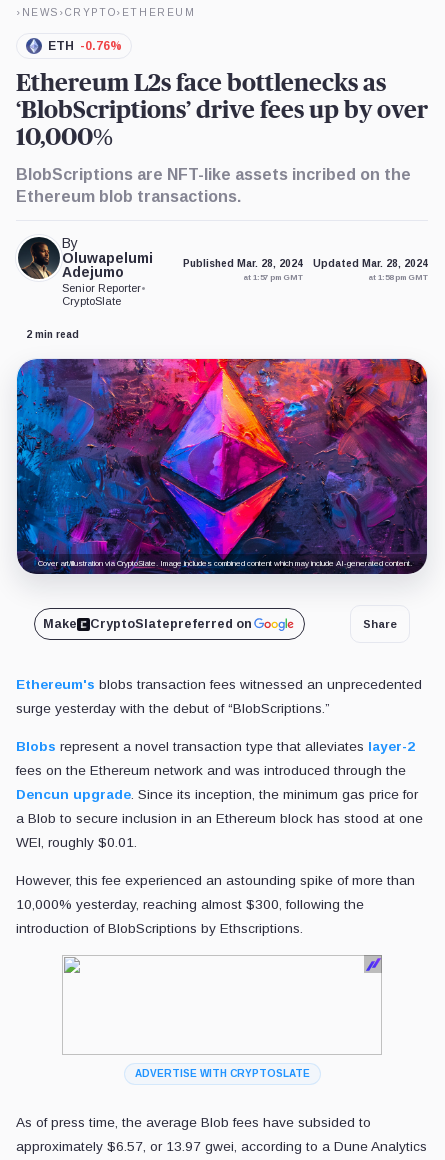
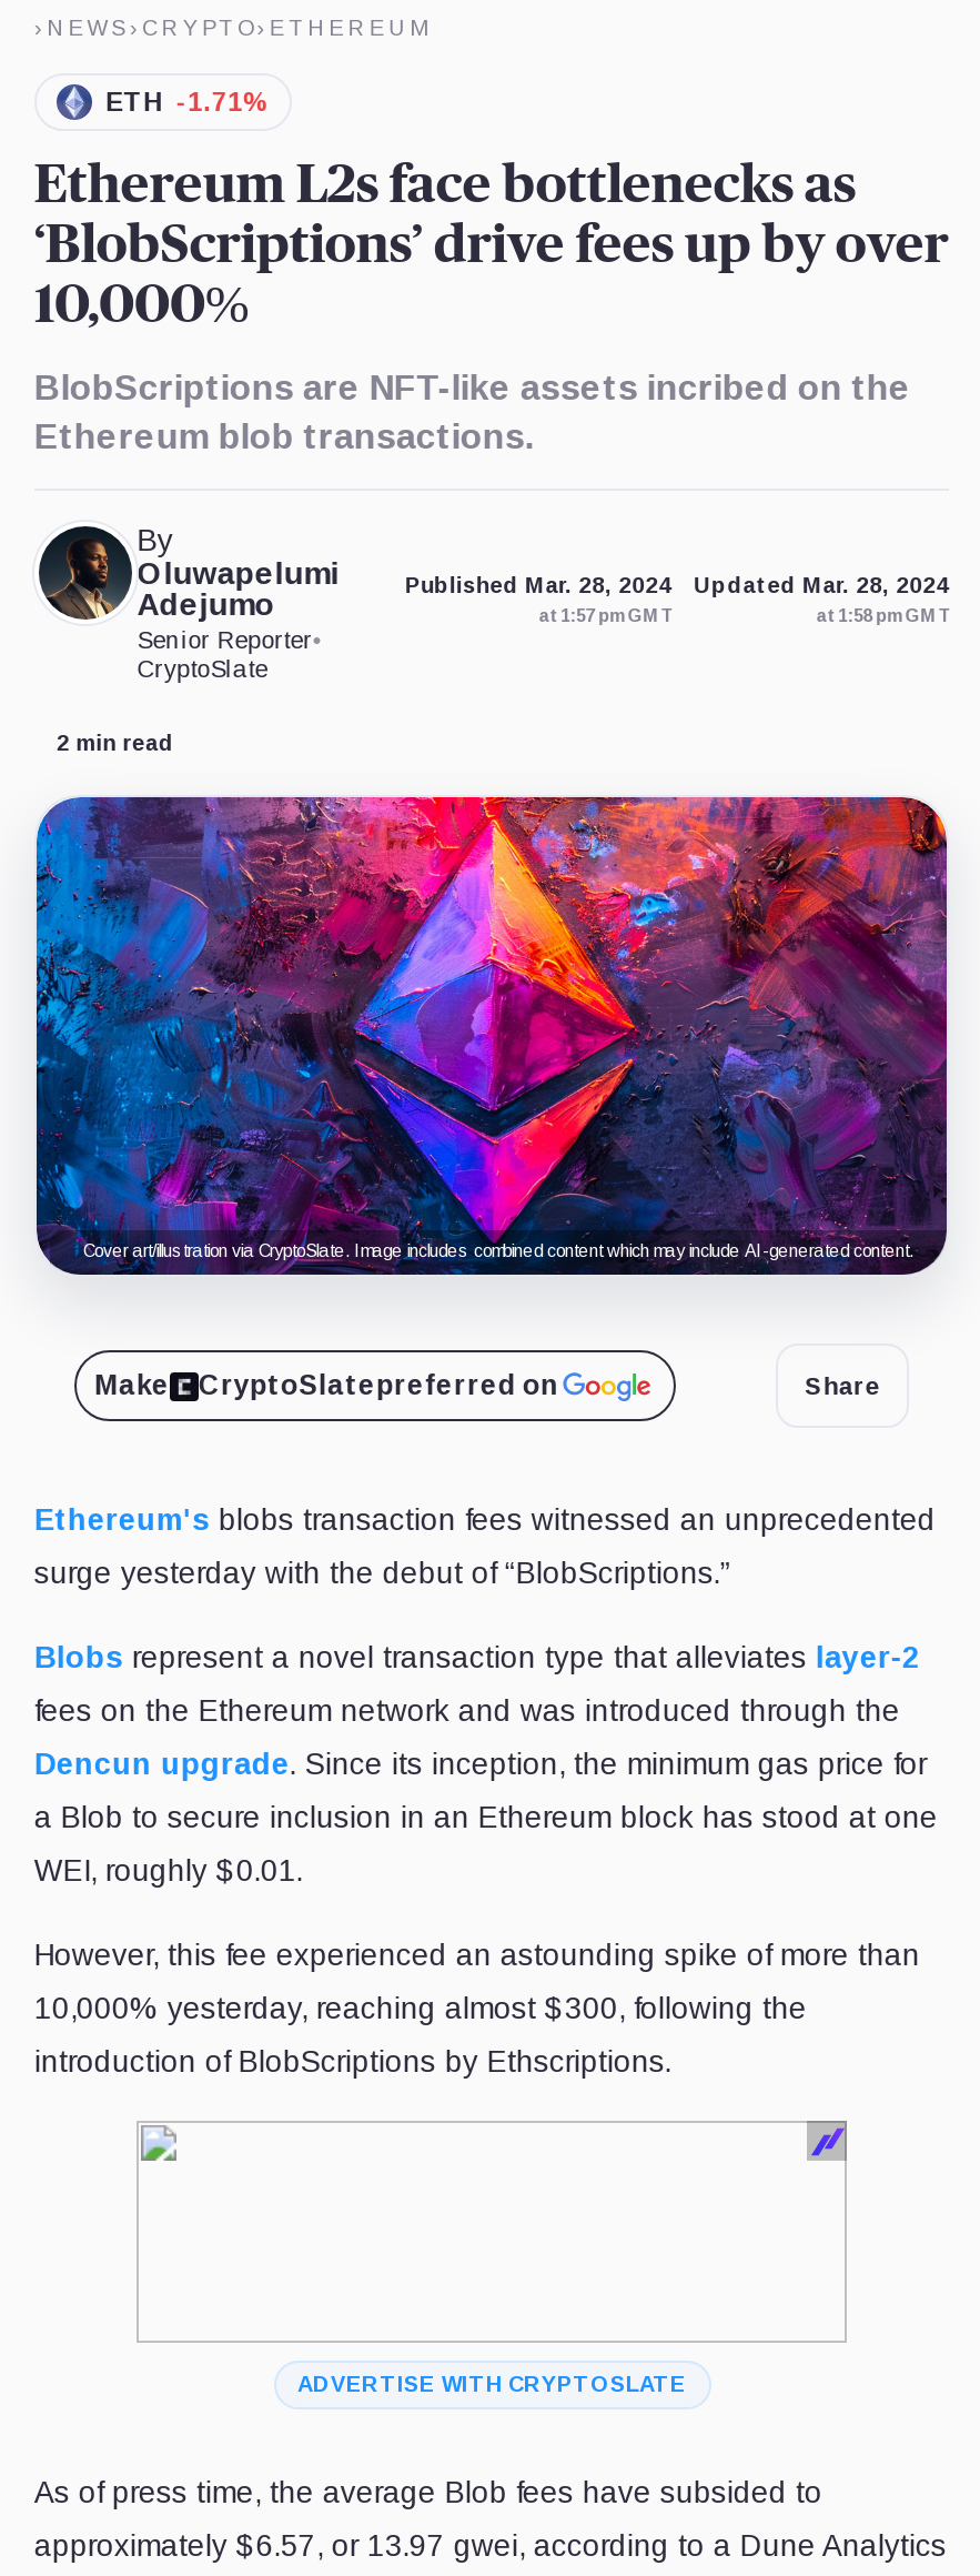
[48,39,122,53] ETH -0.76% -> [105,86,269,117] ETH -1.71%

